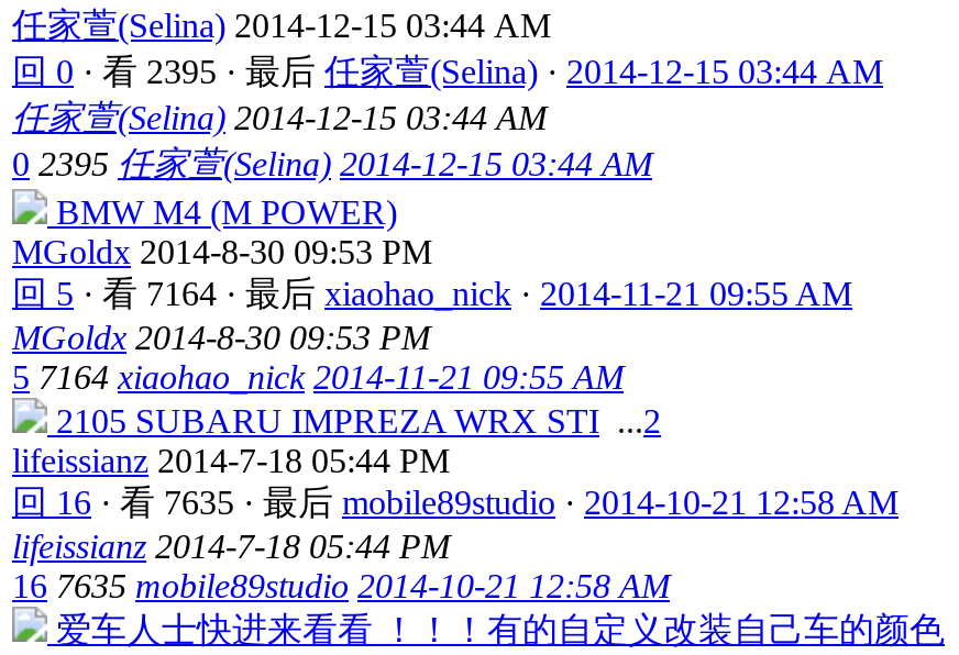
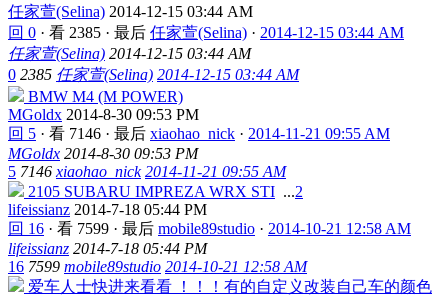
[12,53,883,90] 回 0 · 看 2395 · 最后任家萱(Selina) · 2014-12-15 03:44 AM -> [8,24,404,41] 回 0 · 看 2385 · 最后任家萱(Selina) · 2014-12-15 03:44 AM
[12,145,652,182] 0 2395 任家萱(Selina) 2014-12-15 03:44 AM -> [8,66,299,83] 0 2385 任家萱(Selina) 2014-12-15 03:44 AM
[12,275,852,312] 回 5 · 看 7164 · 最后xiaohao_nick · 2014-11-21 09:55 AM -> [8,125,390,142] 回 5 · 看 7146 · 最后xiaohao_nick · 2014-11-21 09:55 AM
[12,358,624,396] 5 7164 xiaohao_nick 2014-11-21 09:55 AM -> [8,163,286,180] 5 7146 xiaohao_nick 2014-11-21 09:55 AM
[12,484,899,521] 回 16 · 看 7635 · 最后mobile89studio · 2014-10-21 12:58 AM -> [8,220,411,237] 回 16 · 看 7599 · 最后mobile89studio · 2014-10-21 12:58 AM
[12,567,670,604] 16 7635 mobile89studio 2014-10-21 12:58 AM -> [8,258,307,275] 16 7599 mobile89studio 2014-10-21 12:58 AM

